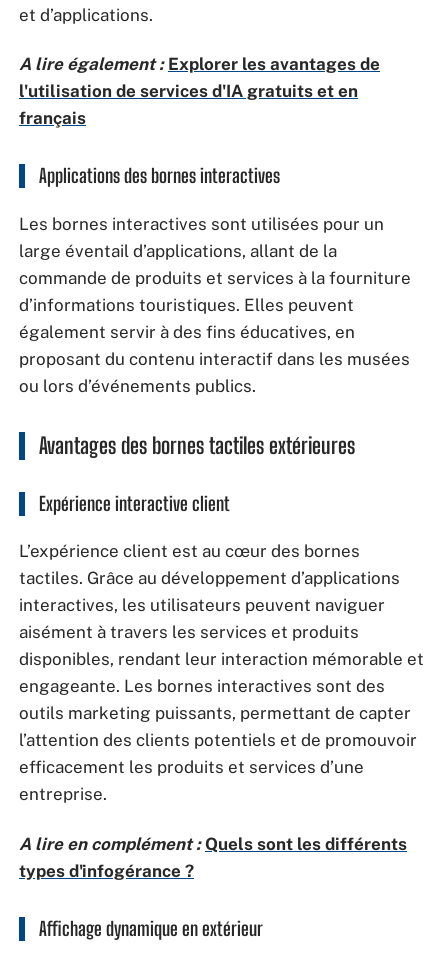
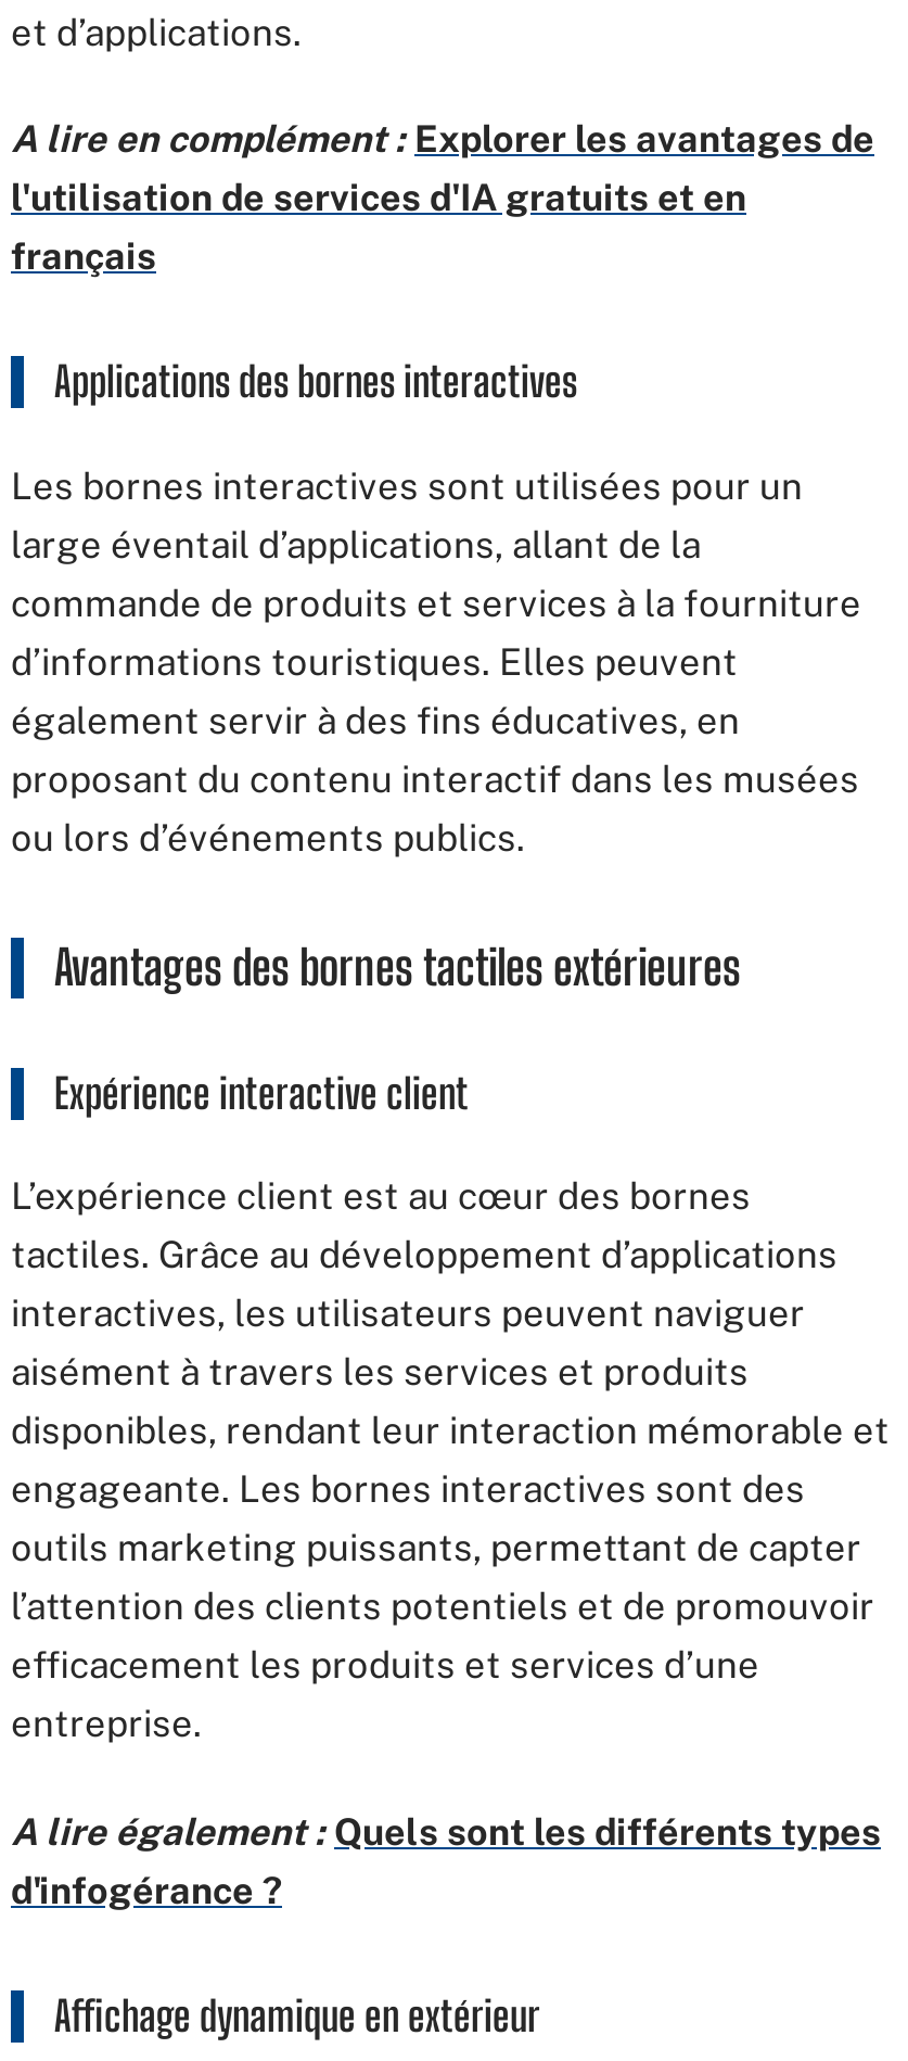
[19,54,380,74] A lire également : Explorer les avantages de -> [11,117,874,161] A lire en complément : Explorer les avantages de
[19,833,407,880] A lire en complément : Quels sont les différents | types d'infogérance ? -> [11,1809,881,1911] A lire également : Quels sont les différents types | d'infogérance ?

